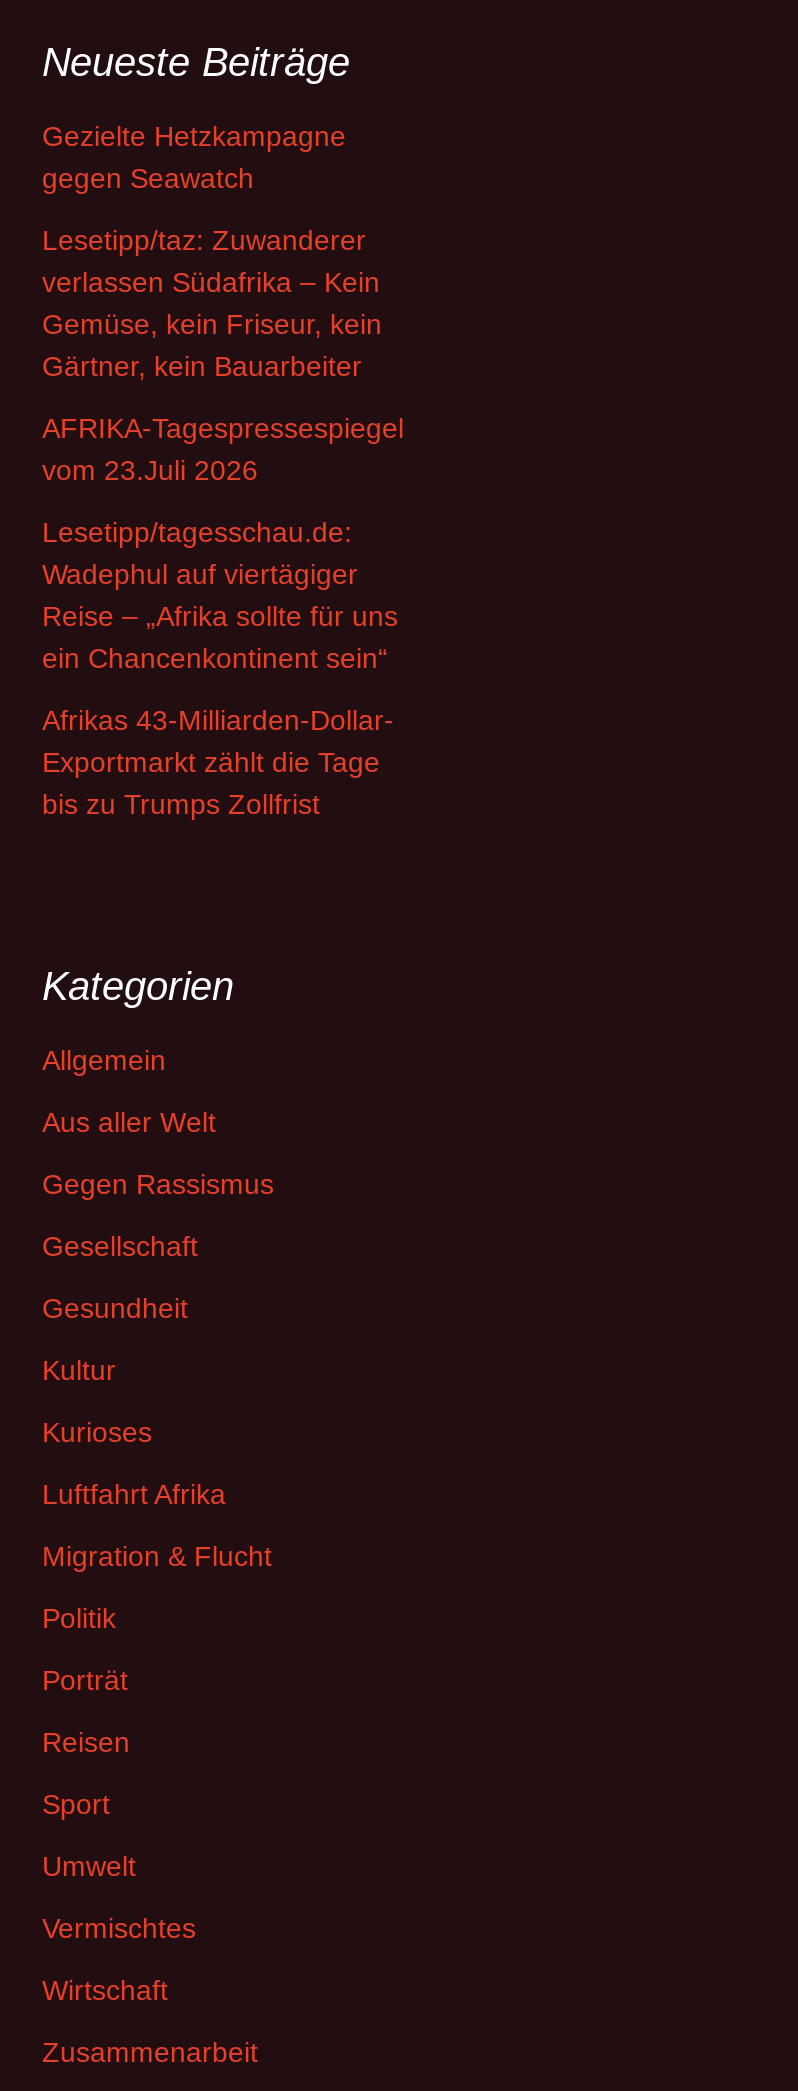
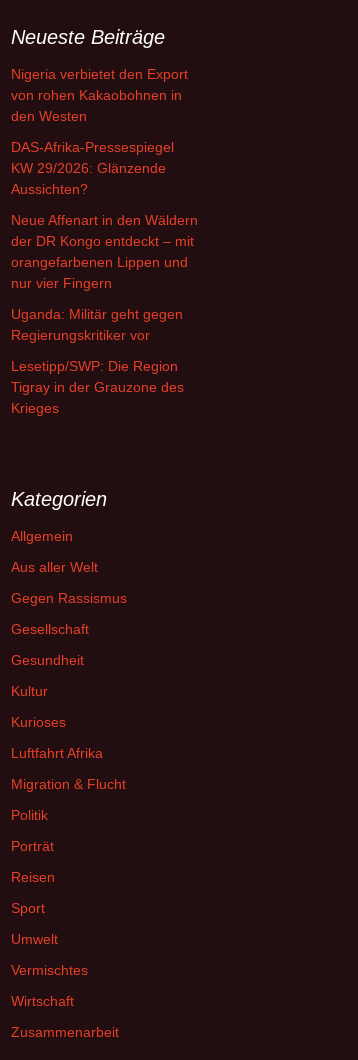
[42,120,346,194] Gezielte Hetzkampagne | gegen Seawatch -> [11,66,188,124] Nigeria verbietet den Export | von rohen Kakaobohnen in | den Westen
[42,224,382,382] Lesetipp/taz: Zuwanderer | verlassen Südafrika – Kein | Gemüse, kein Friseur, kein | Gärtner, kein Bauarbeiter -> [11,139,174,197] DAS-Afrika-Pressespiegel | KW 29/2026: Glänzende | Aussichten?
[42,412,404,486] AFRIKA-Tagespressespiegel | vom 23.Juli 2026 -> [11,212,198,291] Neue Affenart in den Wäldern | der DR Kongo entdeckt – mit | orangefarbenen Lippen und | nur vier Fingern
[42,516,398,674] Lesetipp/tagesschau.de: | Wadephul auf viertägiger | Reise – „Afrika sollte für uns | ein Chancenkontinent sein“ -> [11,306,183,343] Uganda: Militär geht gegen | Regierungskritiker vor
[42,704,394,820] Afrikas 43-Milliarden-Dollar- | Exportmarkt zählt die Tage | bis zu Trumps Zollfrist -> [11,358,184,416] Lesetipp/SWP: Die Region | Tigray in der Grauzone des | Krieges

